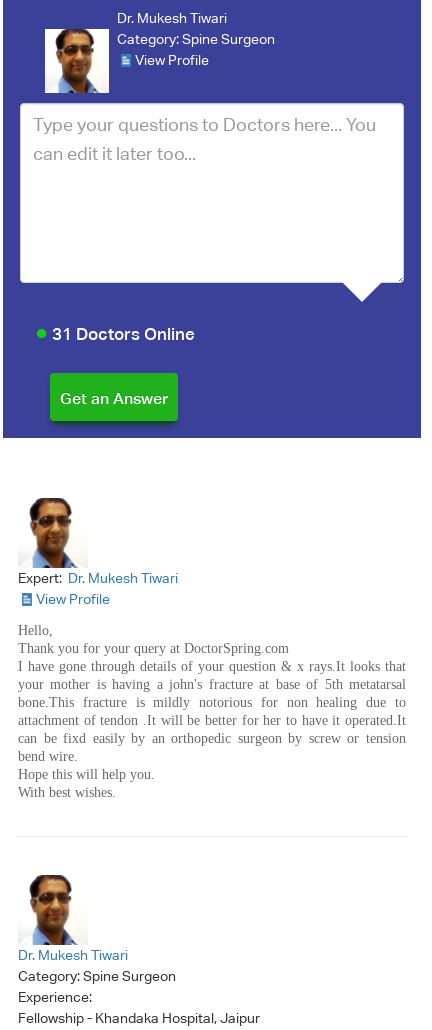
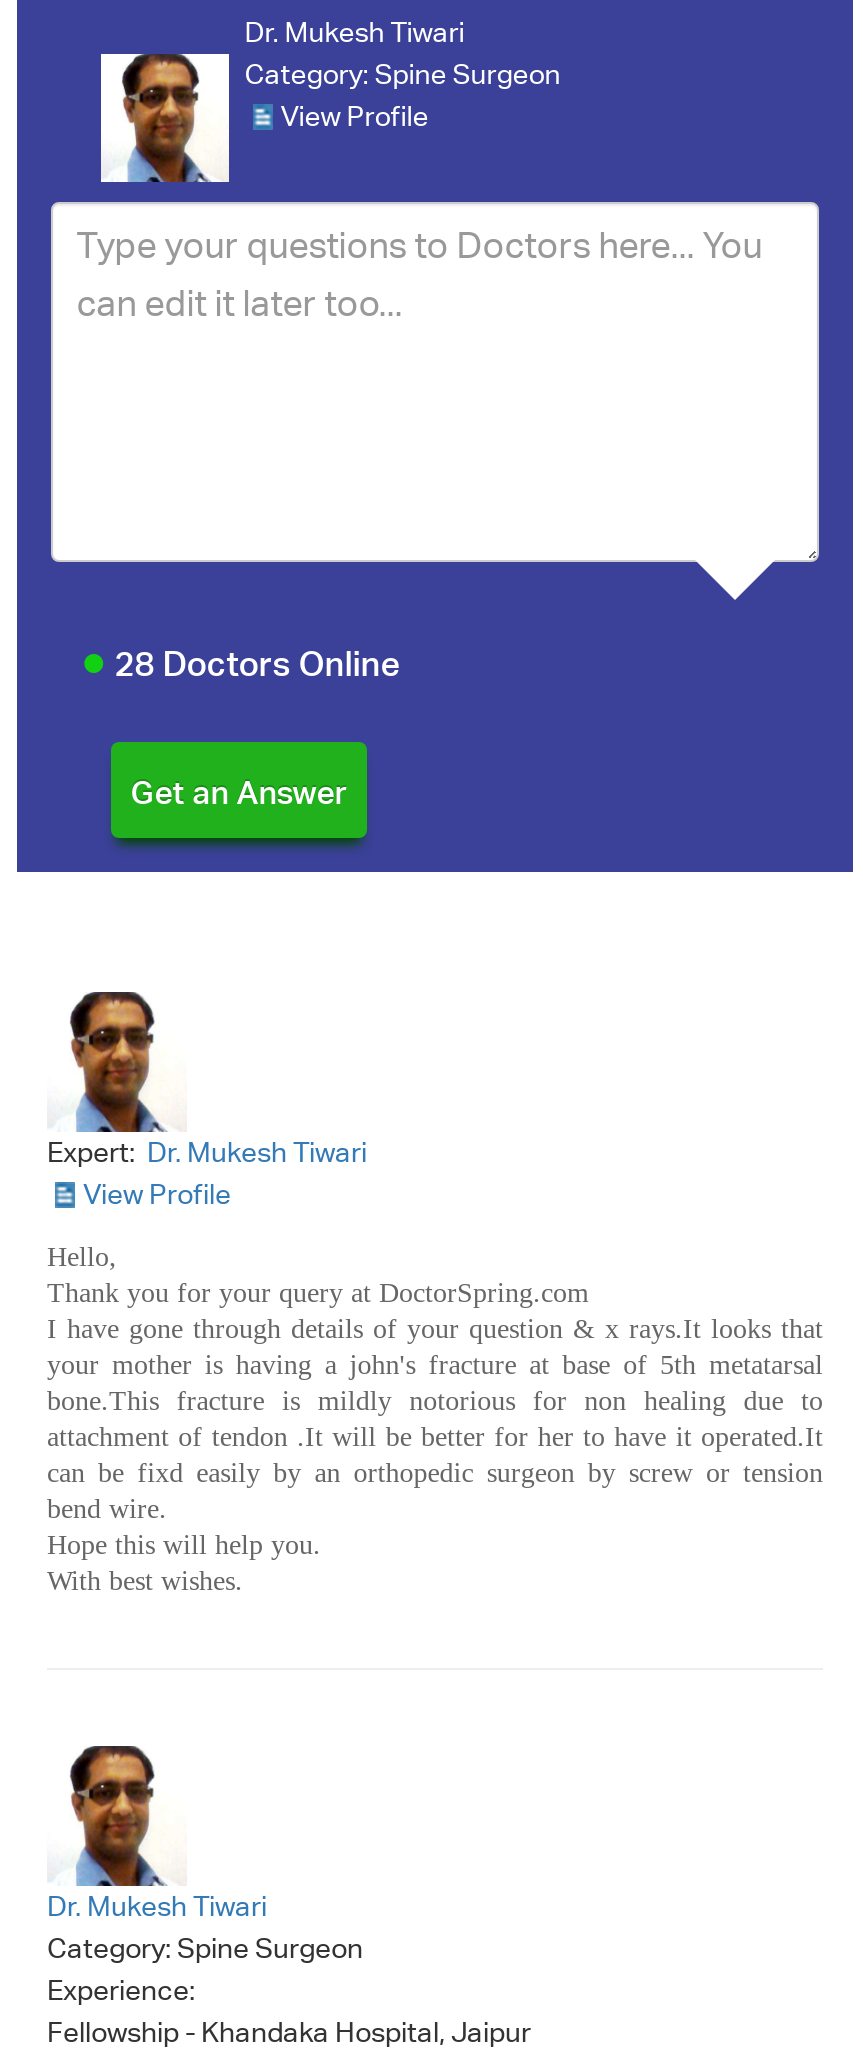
[48,324,195,344] 31 Doctors Online -> [107,644,401,684] 28 Doctors Online

